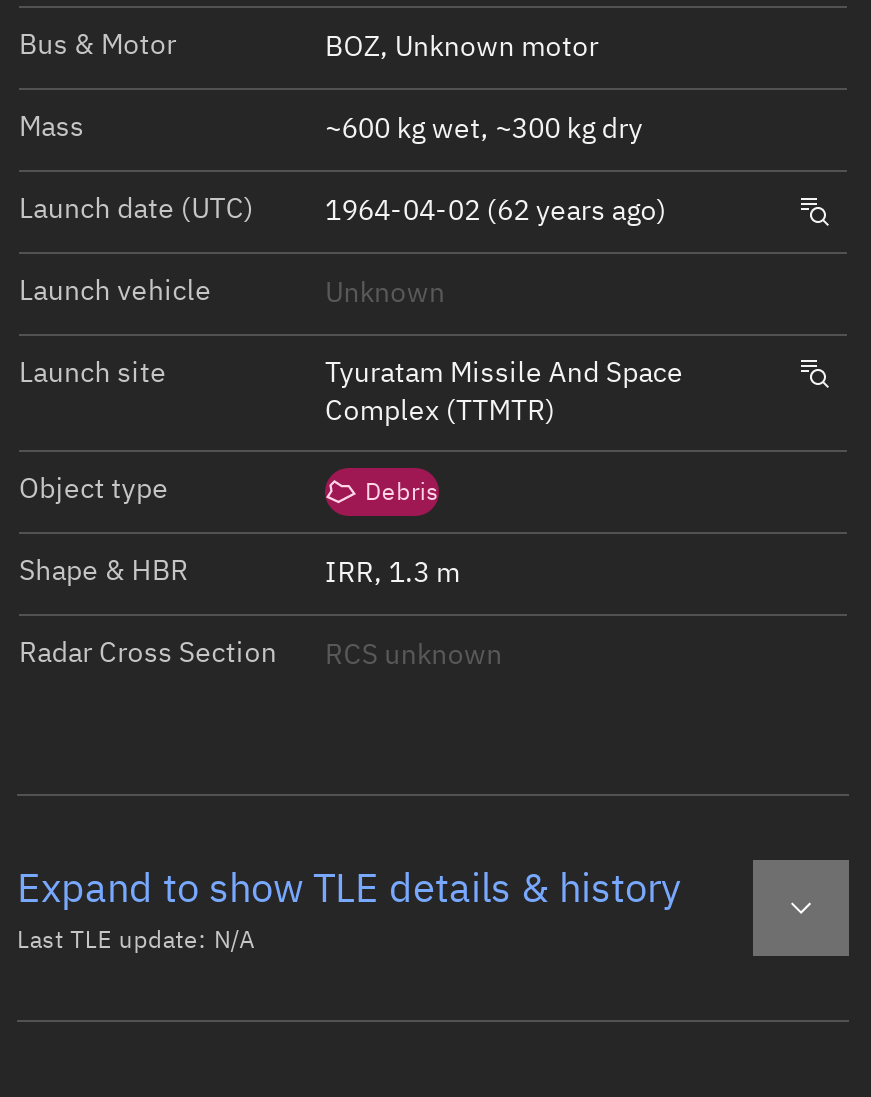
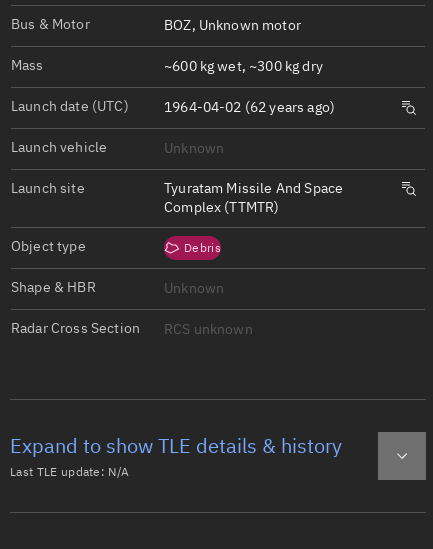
[325,554,460,590] IRR, 1.3 m -> [164,279,224,297] Unknown

